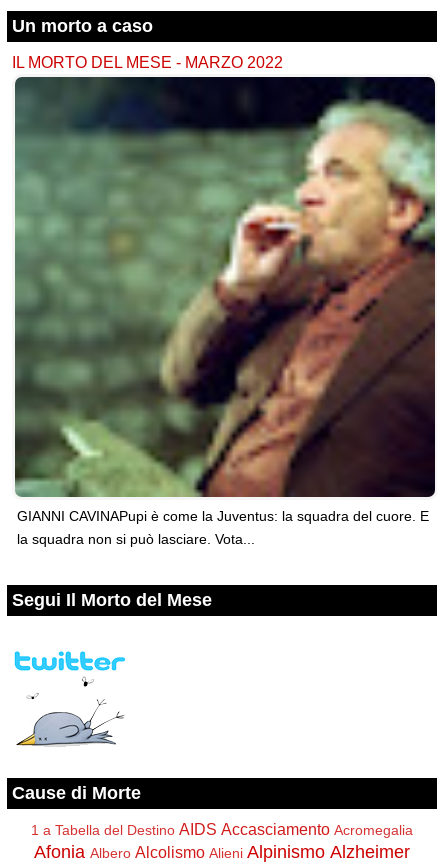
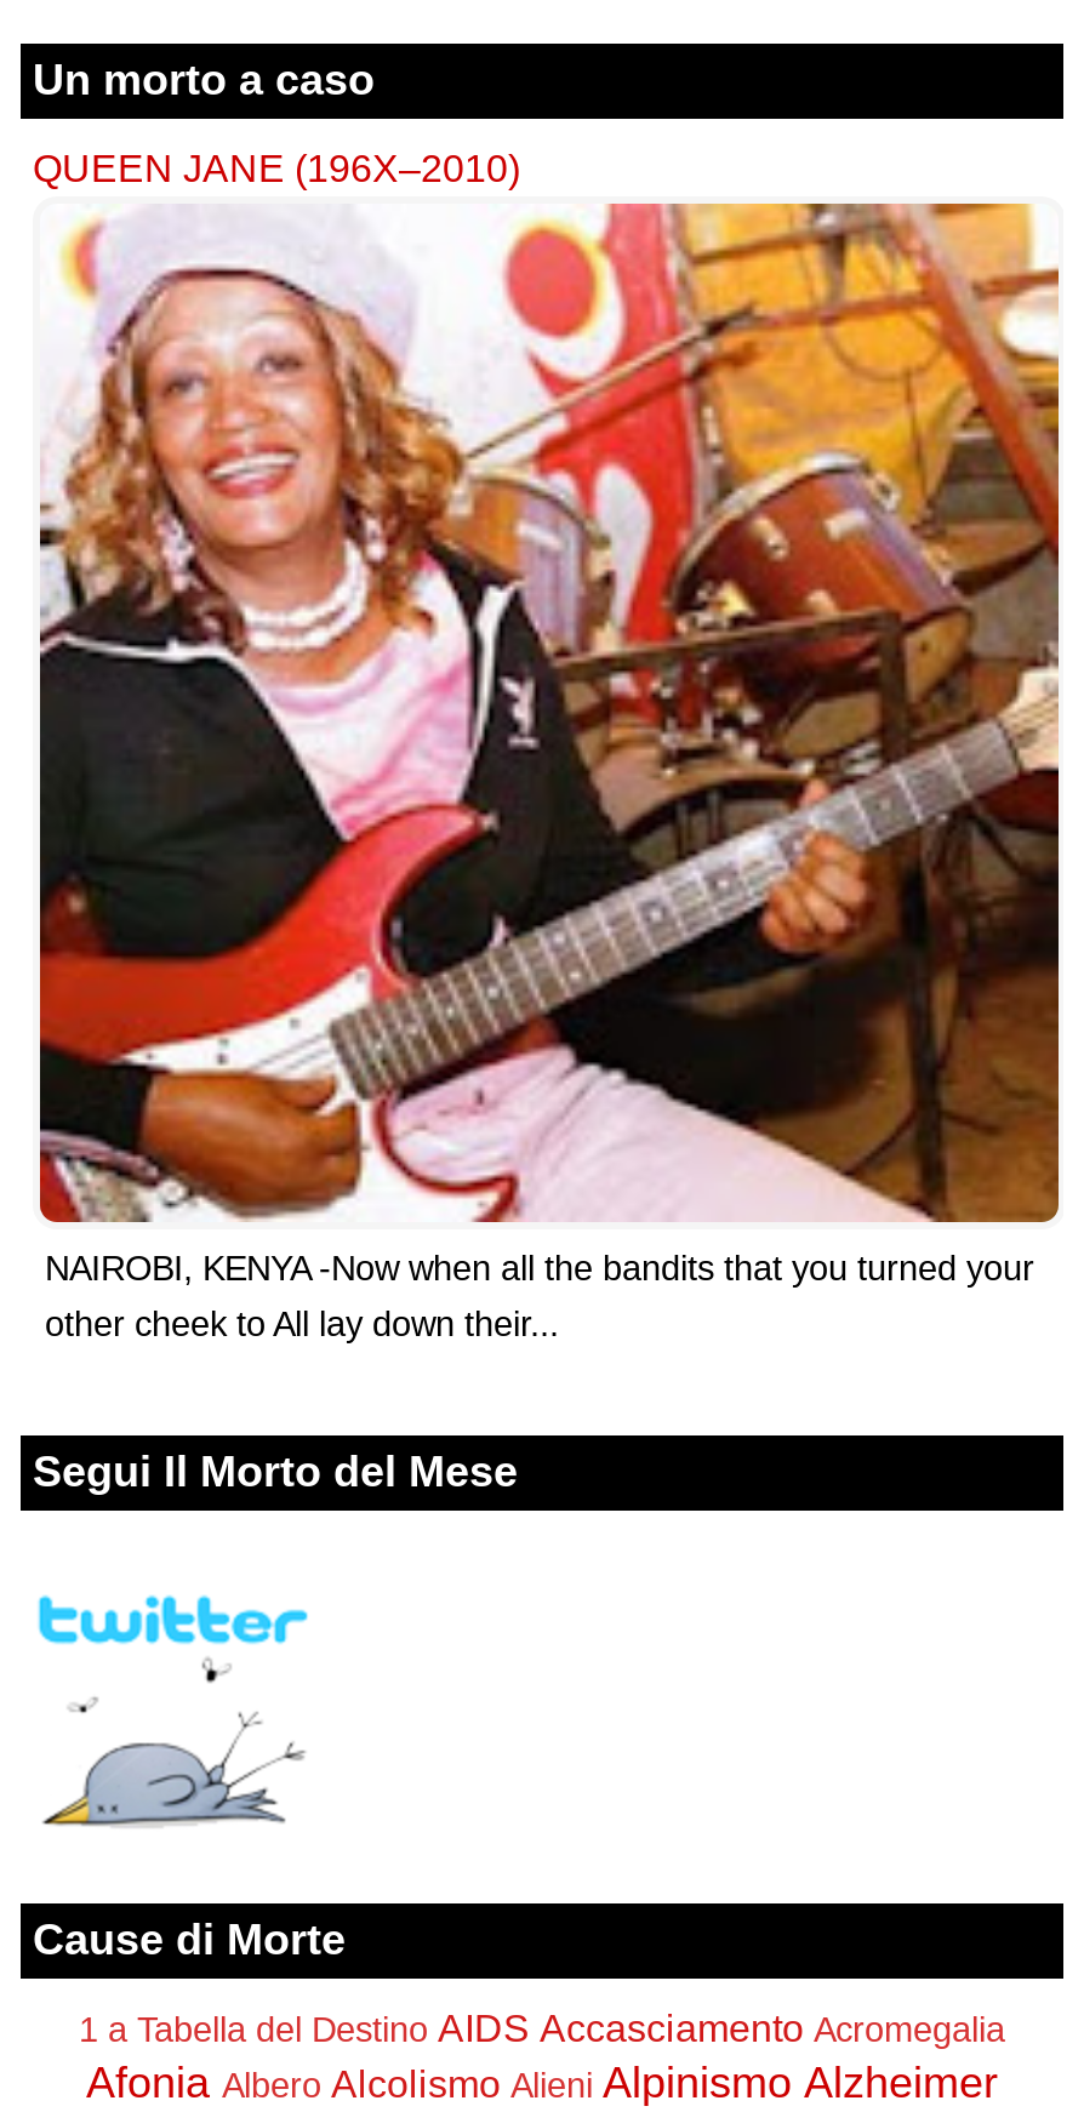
[12,53,283,71] IL MORTO DEL MESE - MARZO 2022 -> [33,146,520,190] QUEEN JANE (196X–2010)
[14,76,436,547] [image] | GIANNI CAVINAPupi è come la Juventus: la squadra del cuore. E | la squadra non si può lasciare. Vota... -> [38,201,1061,1344] [image] | NAIROBI, KENYA -Now when all the bandits that you turned your | other cheek to All lay down their...

